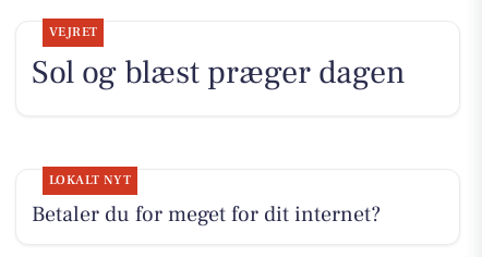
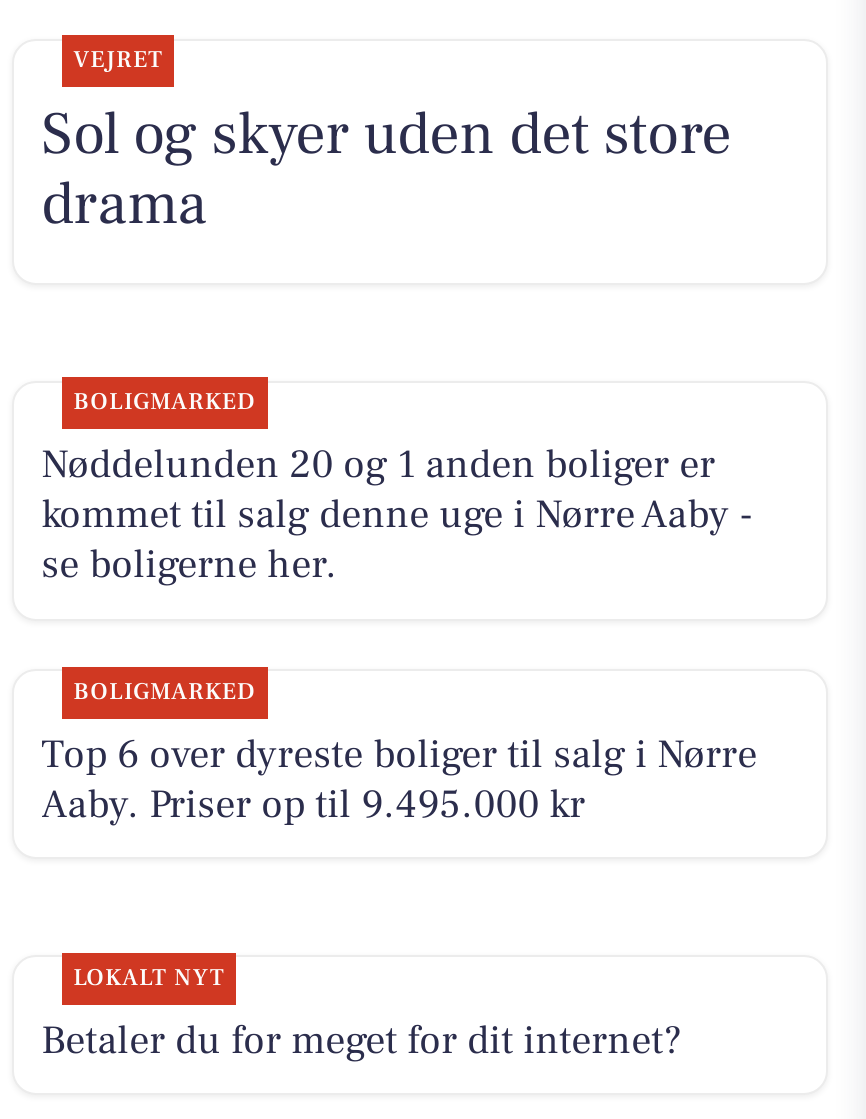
[31,52,405,94] Sol og blæst præger dagen -> [41,96,757,830] Sol og skyer uden det store | drama | BOLIGMARKED | Nøddelunden 20 og 1 anden boliger er | kommet til salg denne uge i Nørre Aaby - | se boligerne her. | BOLIGMARKED | Top 6 over dyreste boliger til salg i Nørre | Aaby. Priser op til 9.495.000 kr

